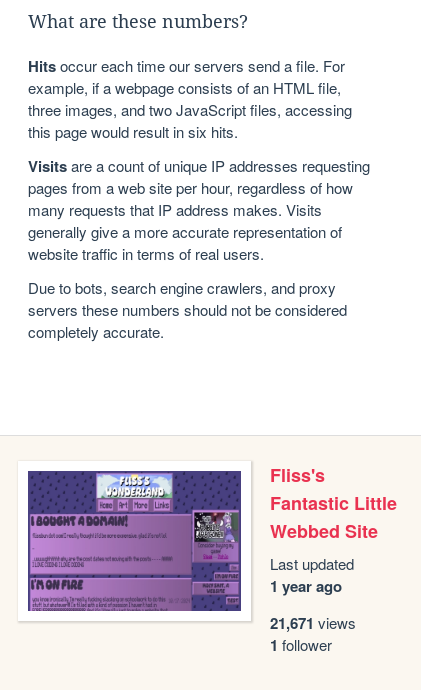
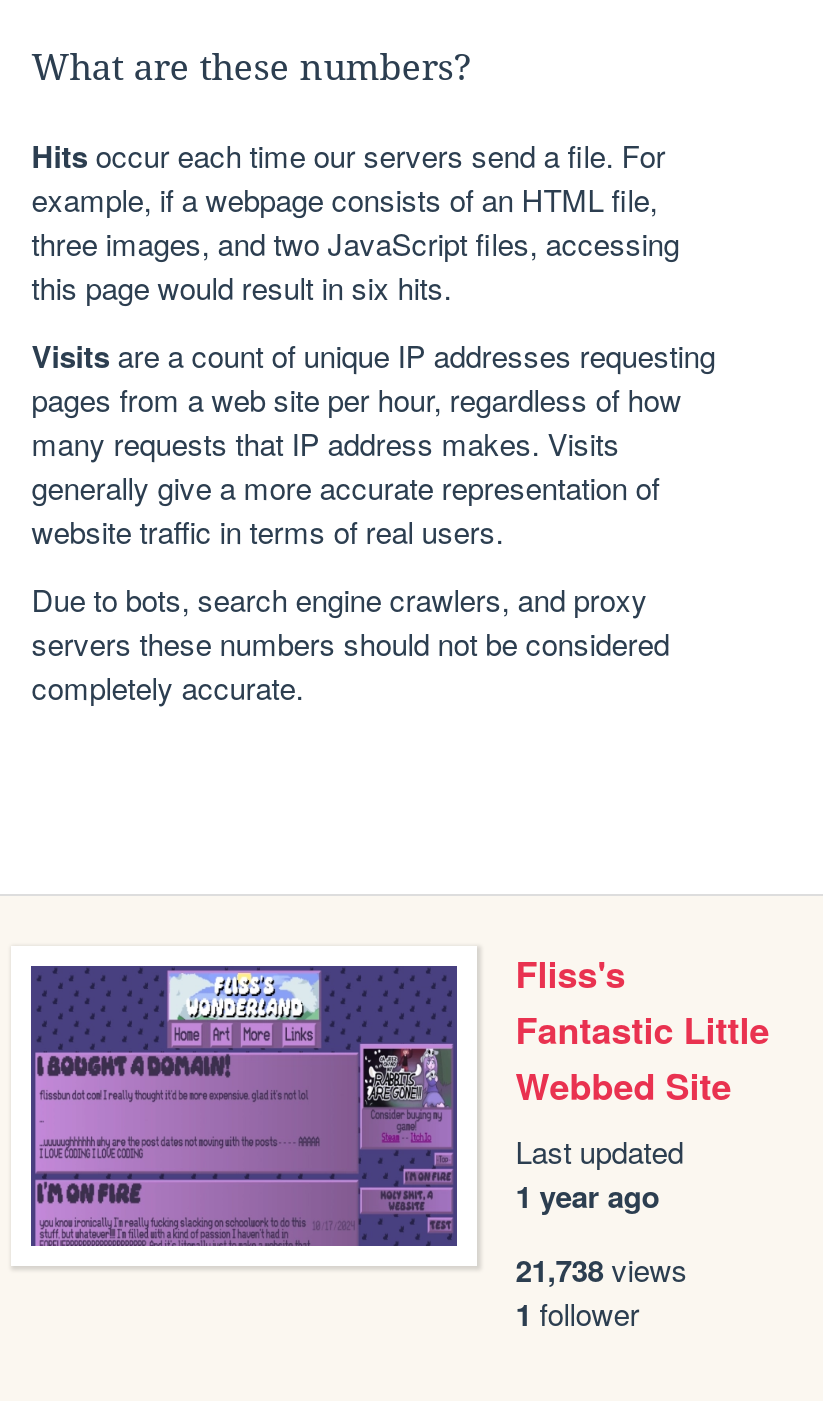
[270,612,356,634] 21,671 views -> [515,1248,687,1292] 21,738 views

